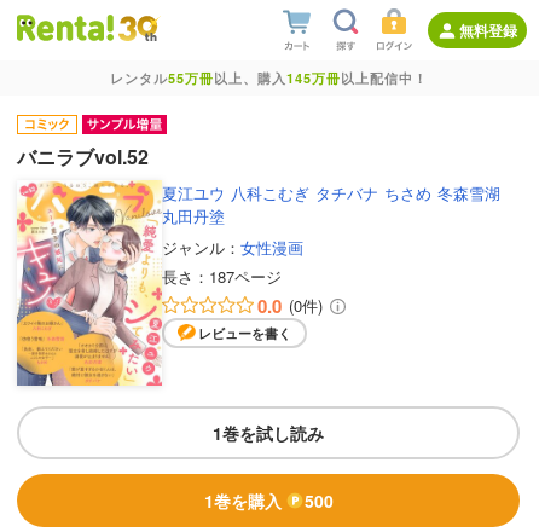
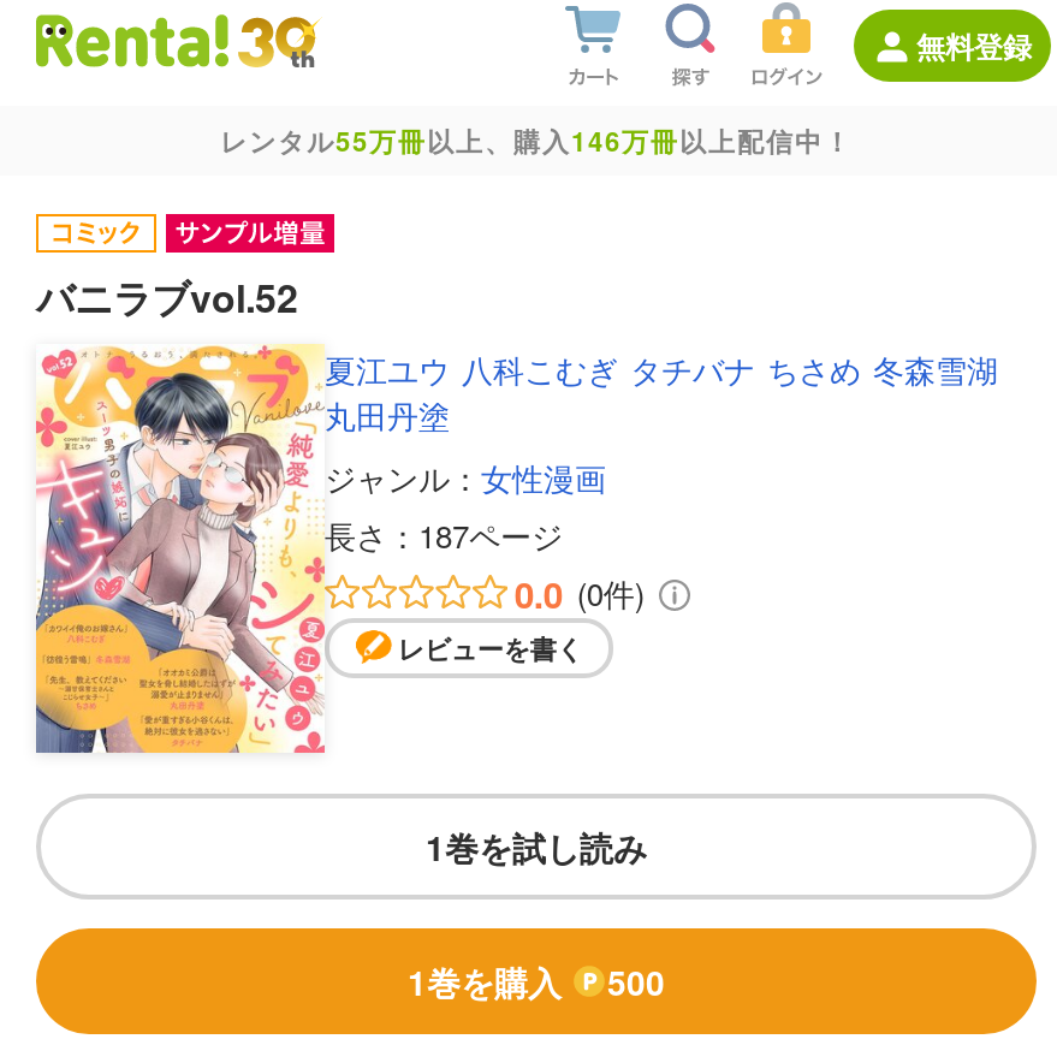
[109,69,427,87] レンタル55万冊以上、購入145万冊以上配信中！ -> [220,123,853,159] レンタル55万冊以上、購入146万冊以上配信中！

